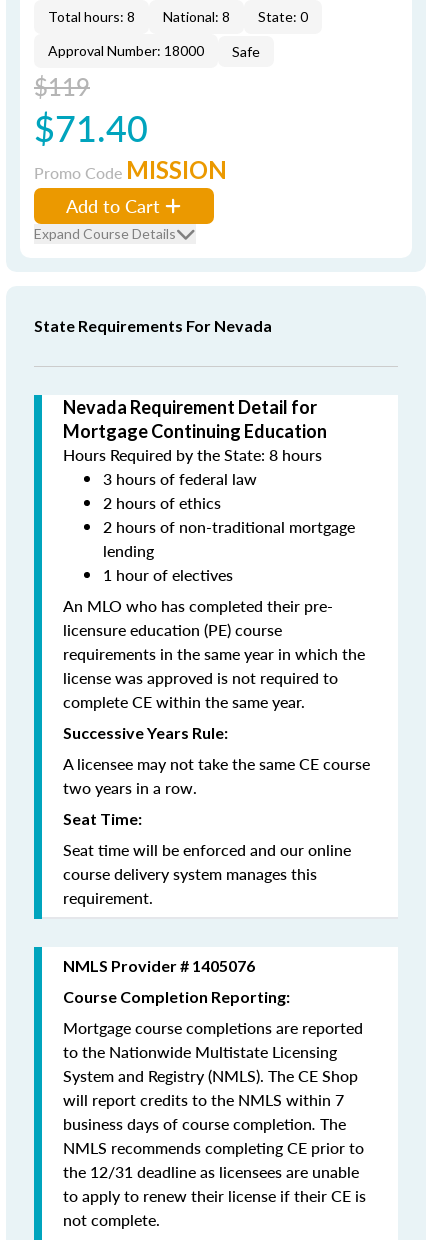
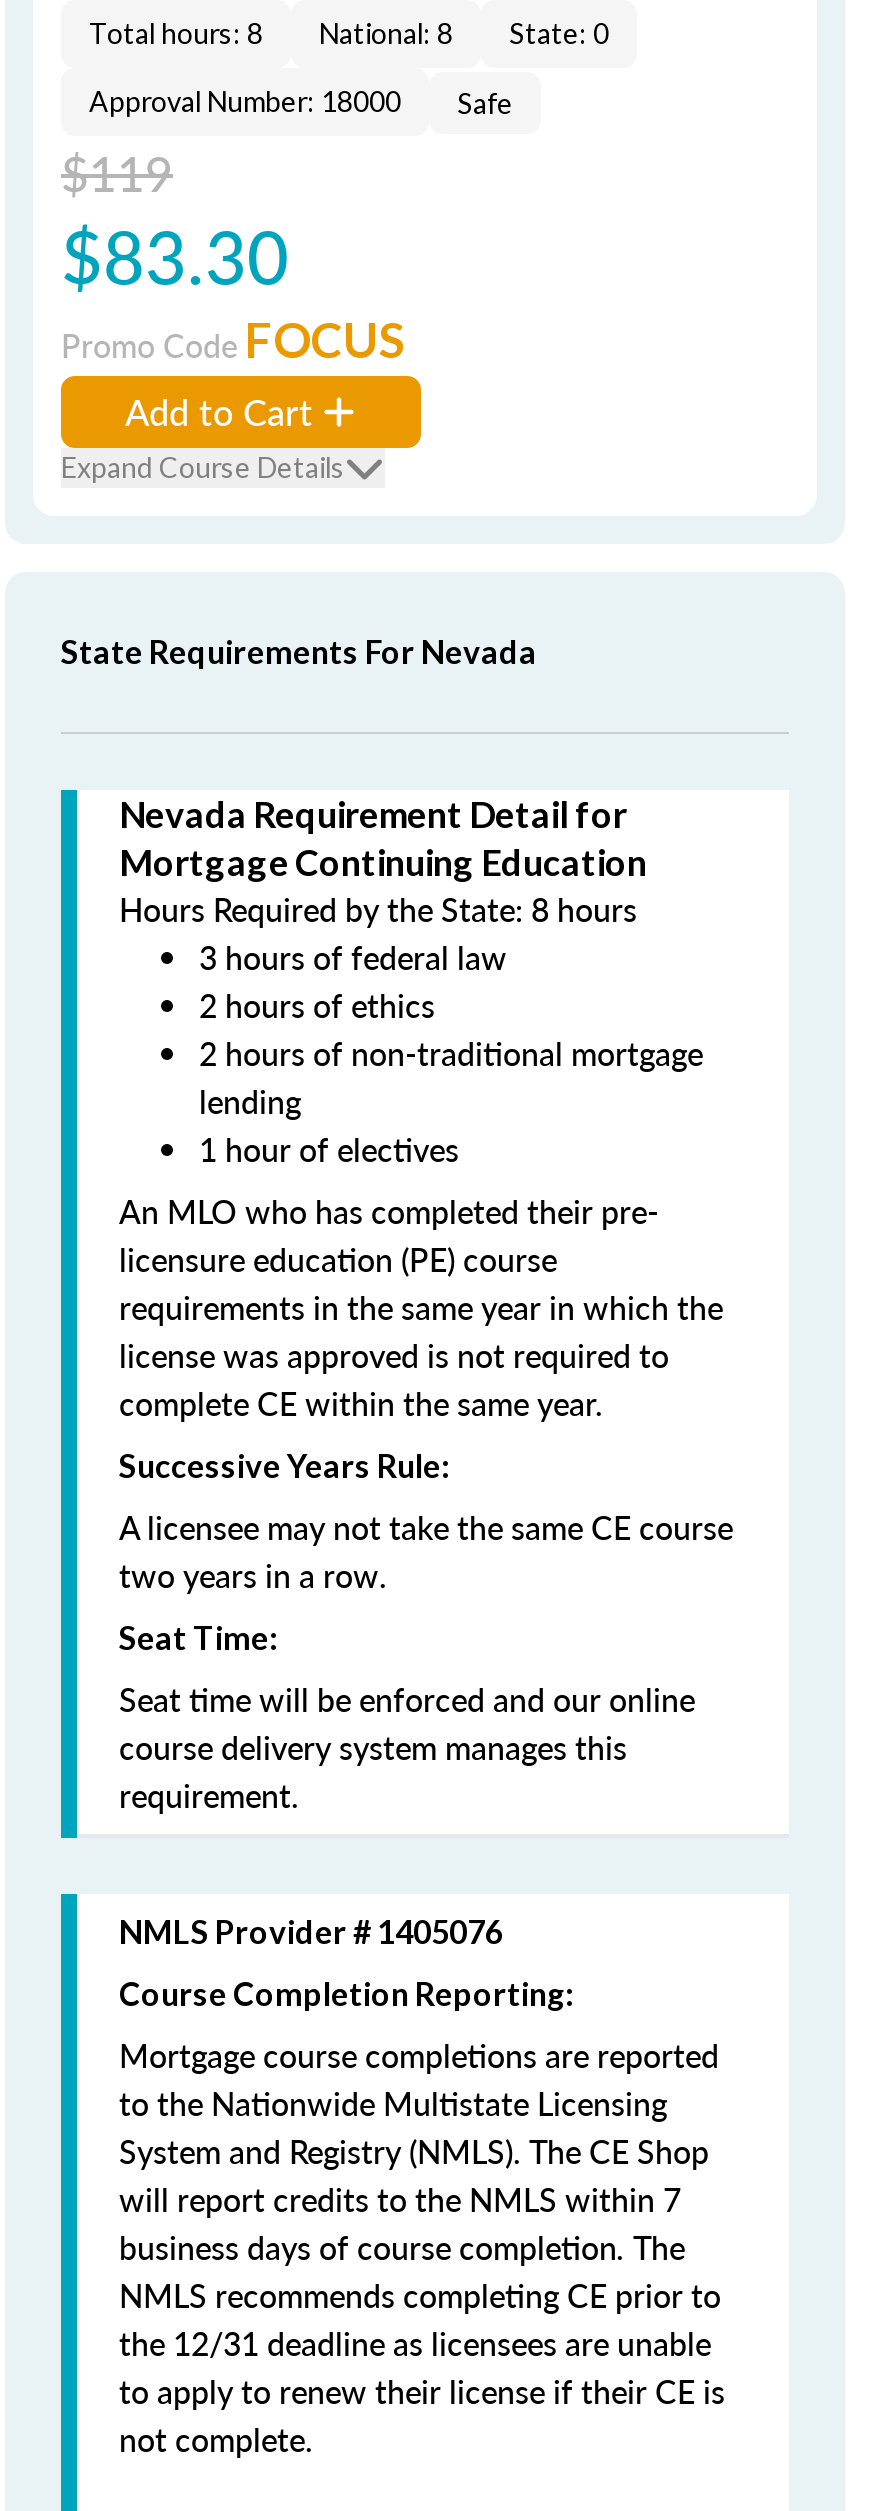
[34,102,148,153] $71.40 -> [61,204,289,306] $83.30
[34,155,227,184] Promo Code MISSION -> [61,310,405,368] Promo Code FOCUS

